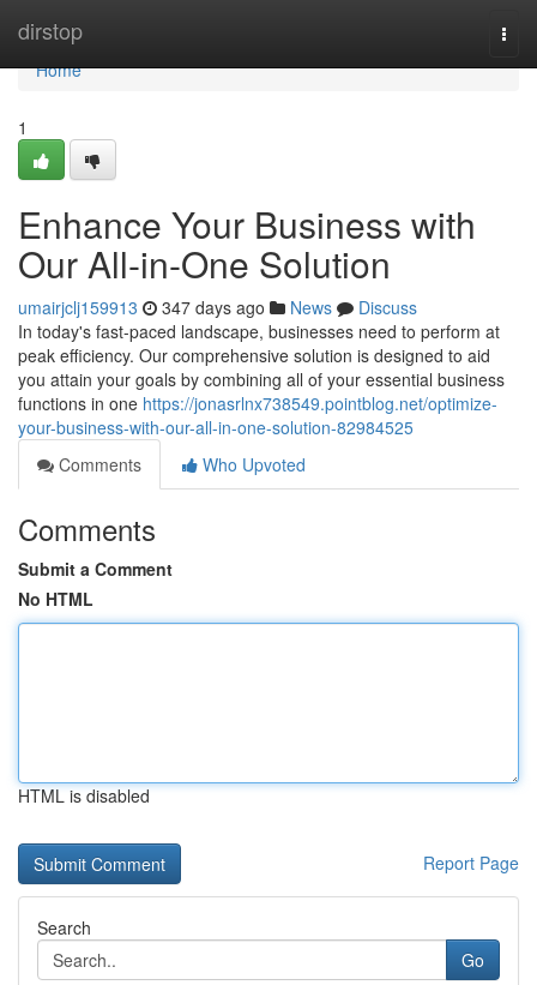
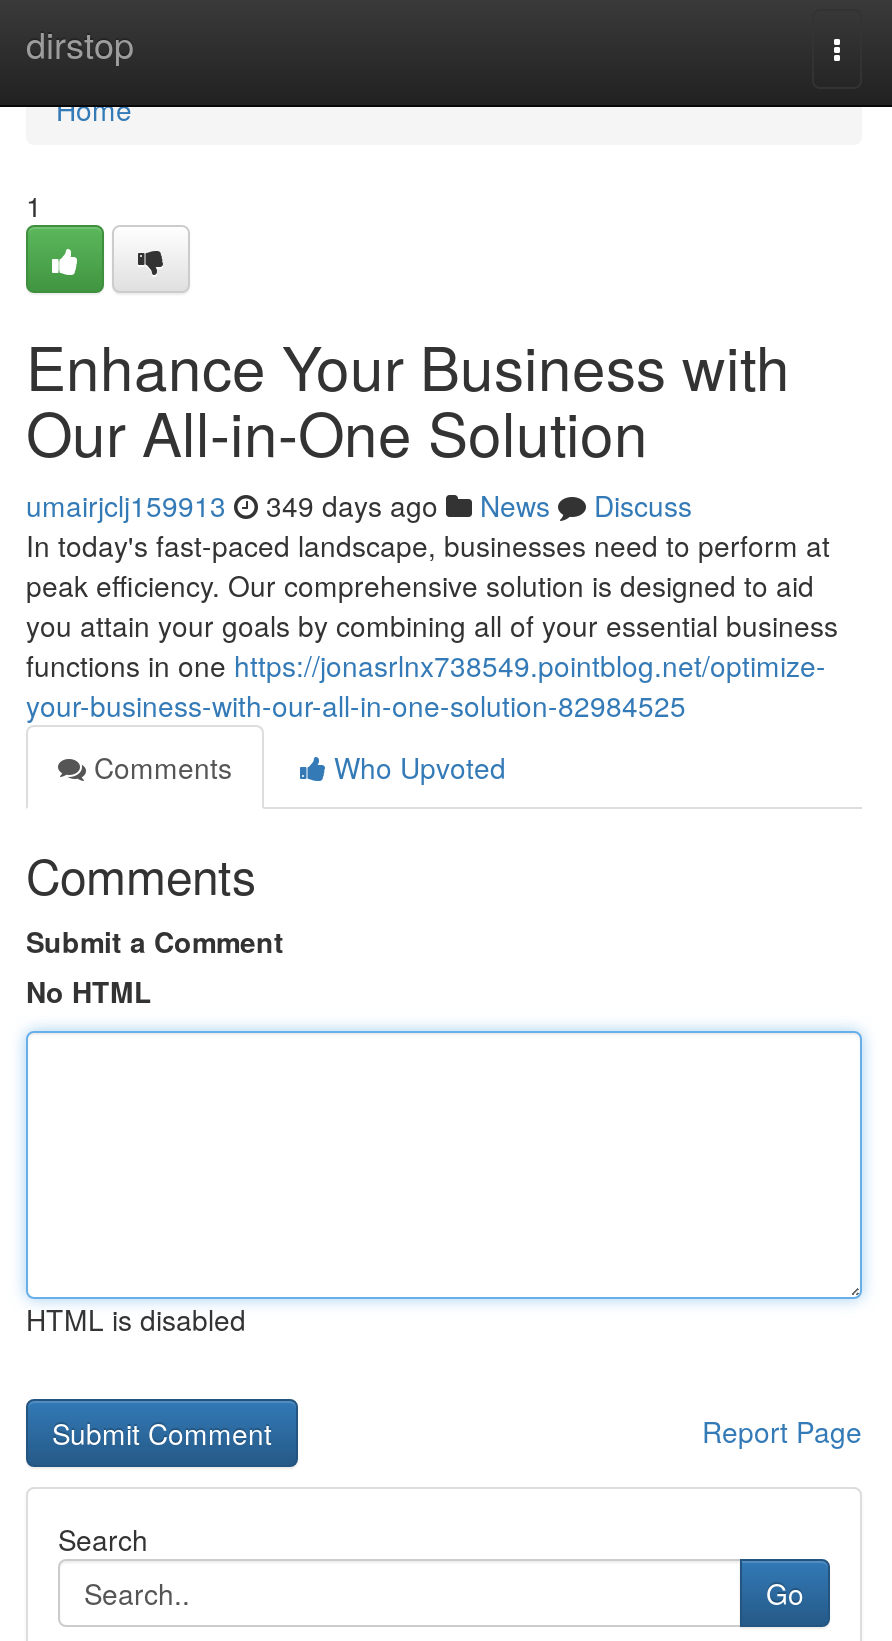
[18,295,417,319] umairjclj159913 347 days ago News Discuss -> [26,485,692,525] umairjclj159913 349 days ago News Discuss

